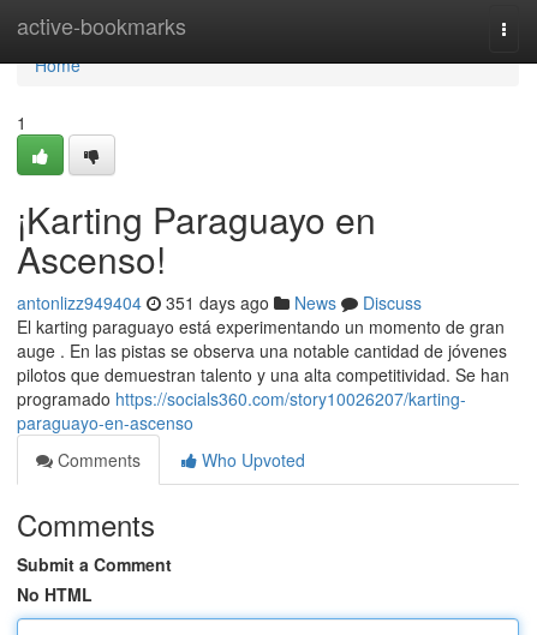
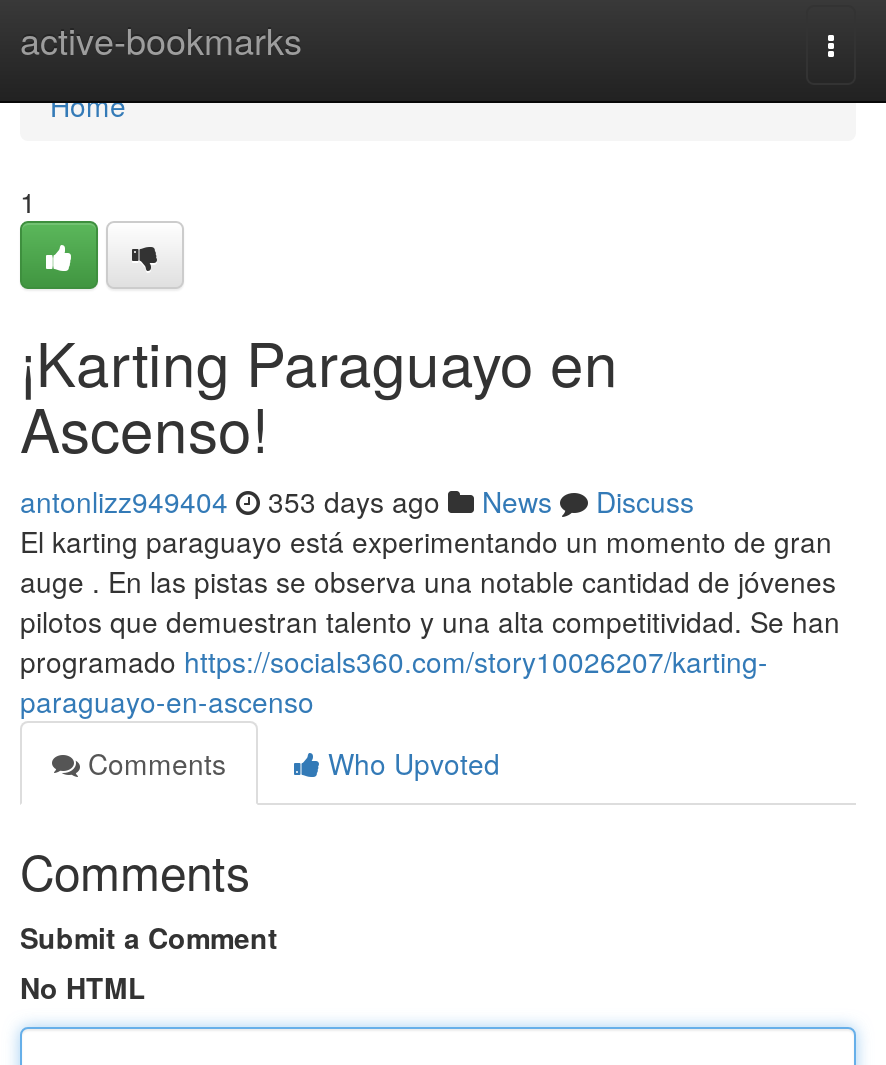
[17,290,422,314] antonlizz949404 351 days ago News Discuss -> [20,481,694,521] antonlizz949404 353 days ago News Discuss

